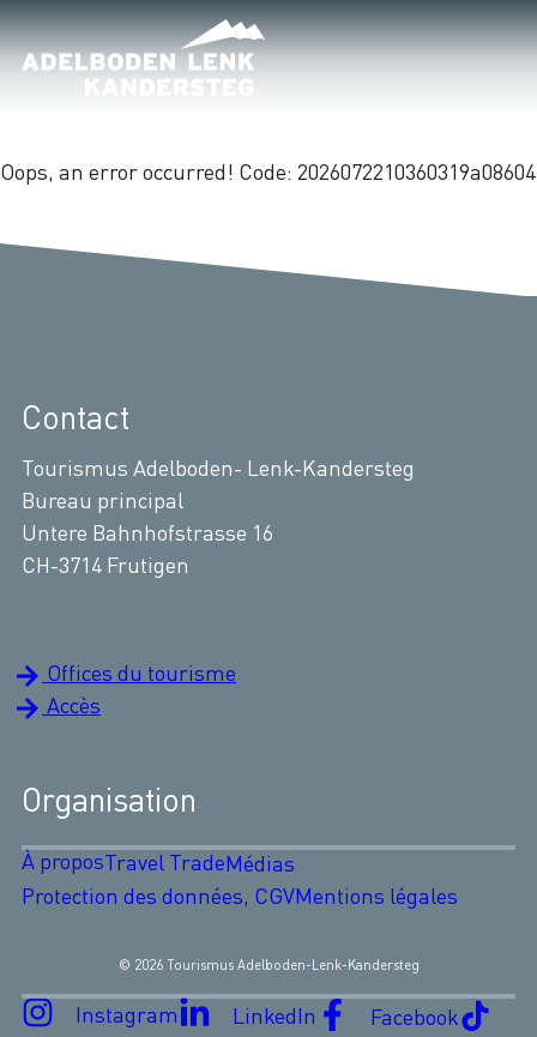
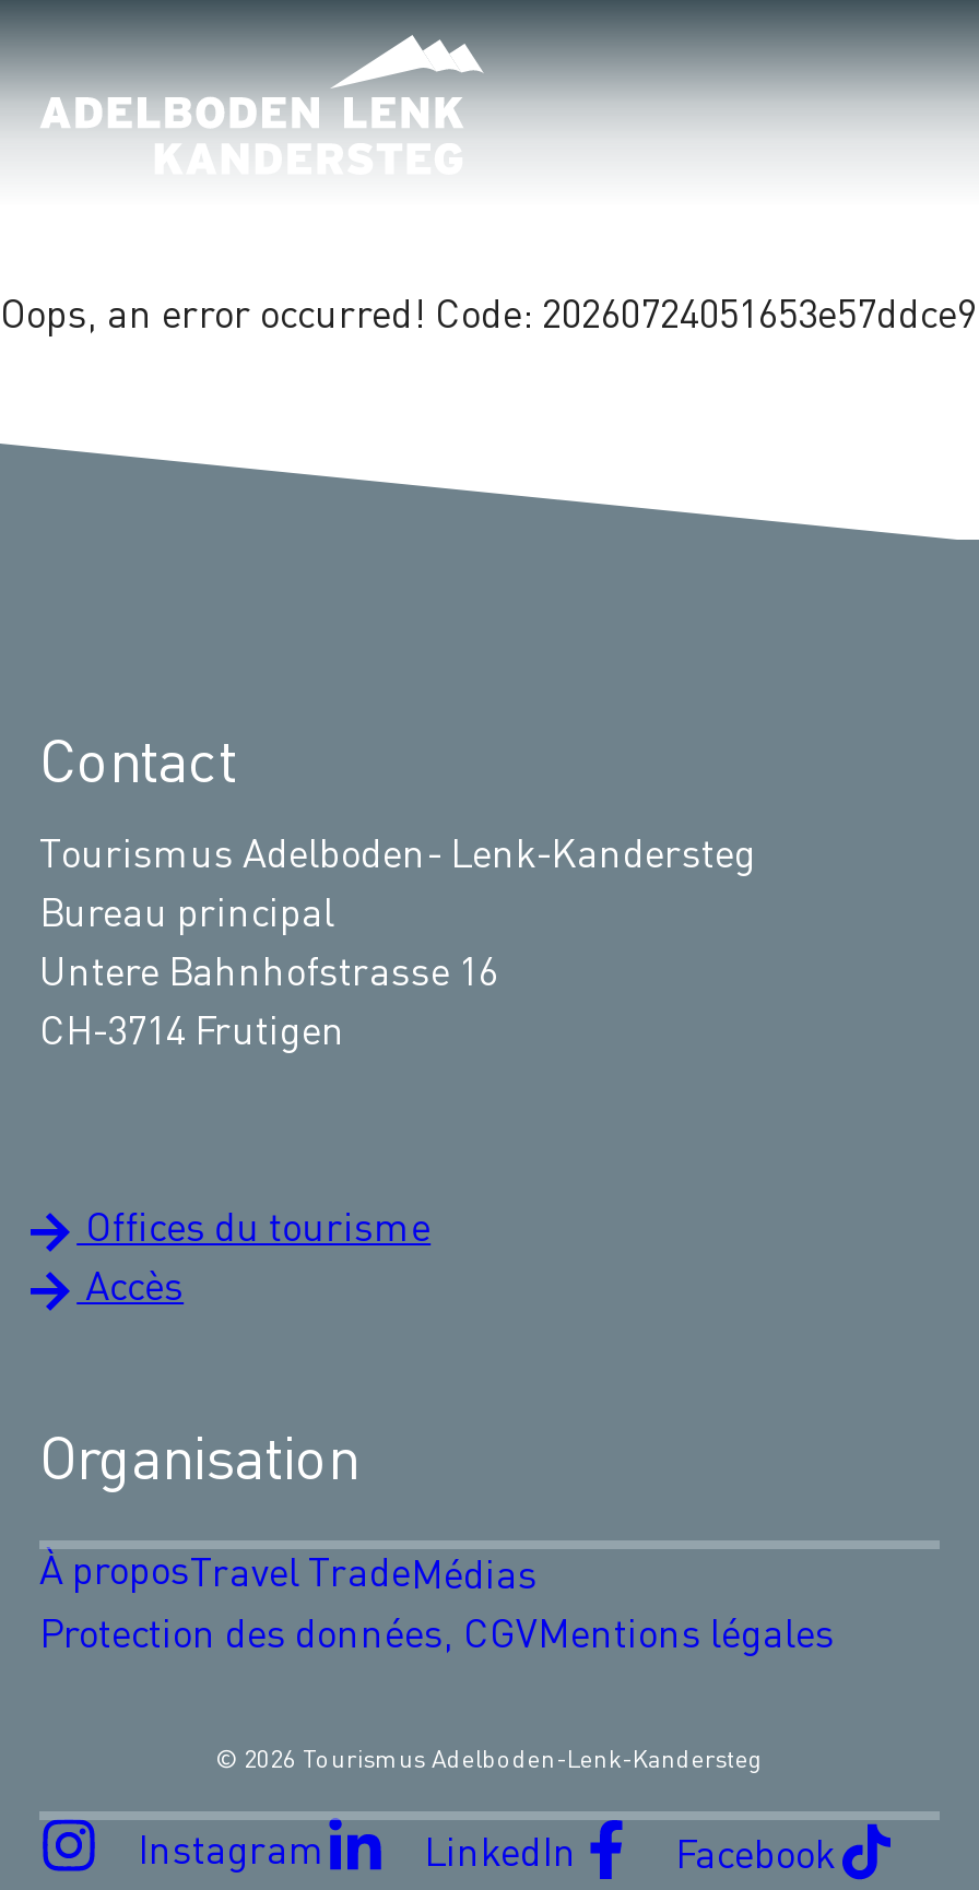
[0,158,536,185] Oops, an error occurred! Code: 2026072210360319a08604 -> [0,288,977,336] Oops, an error occurred! Code: 20260724051653e57ddce9

